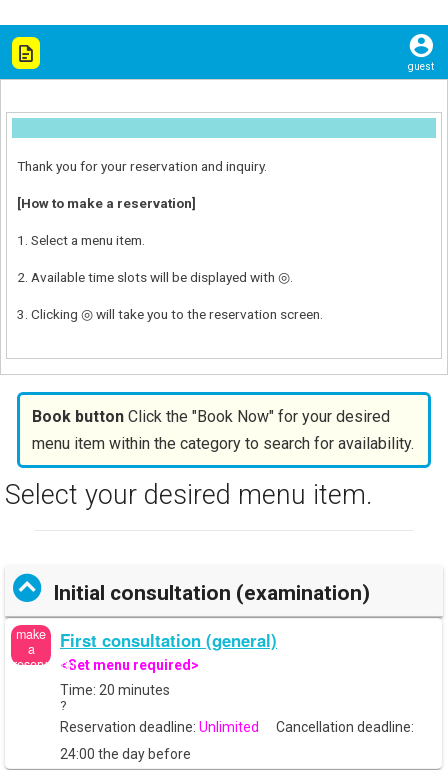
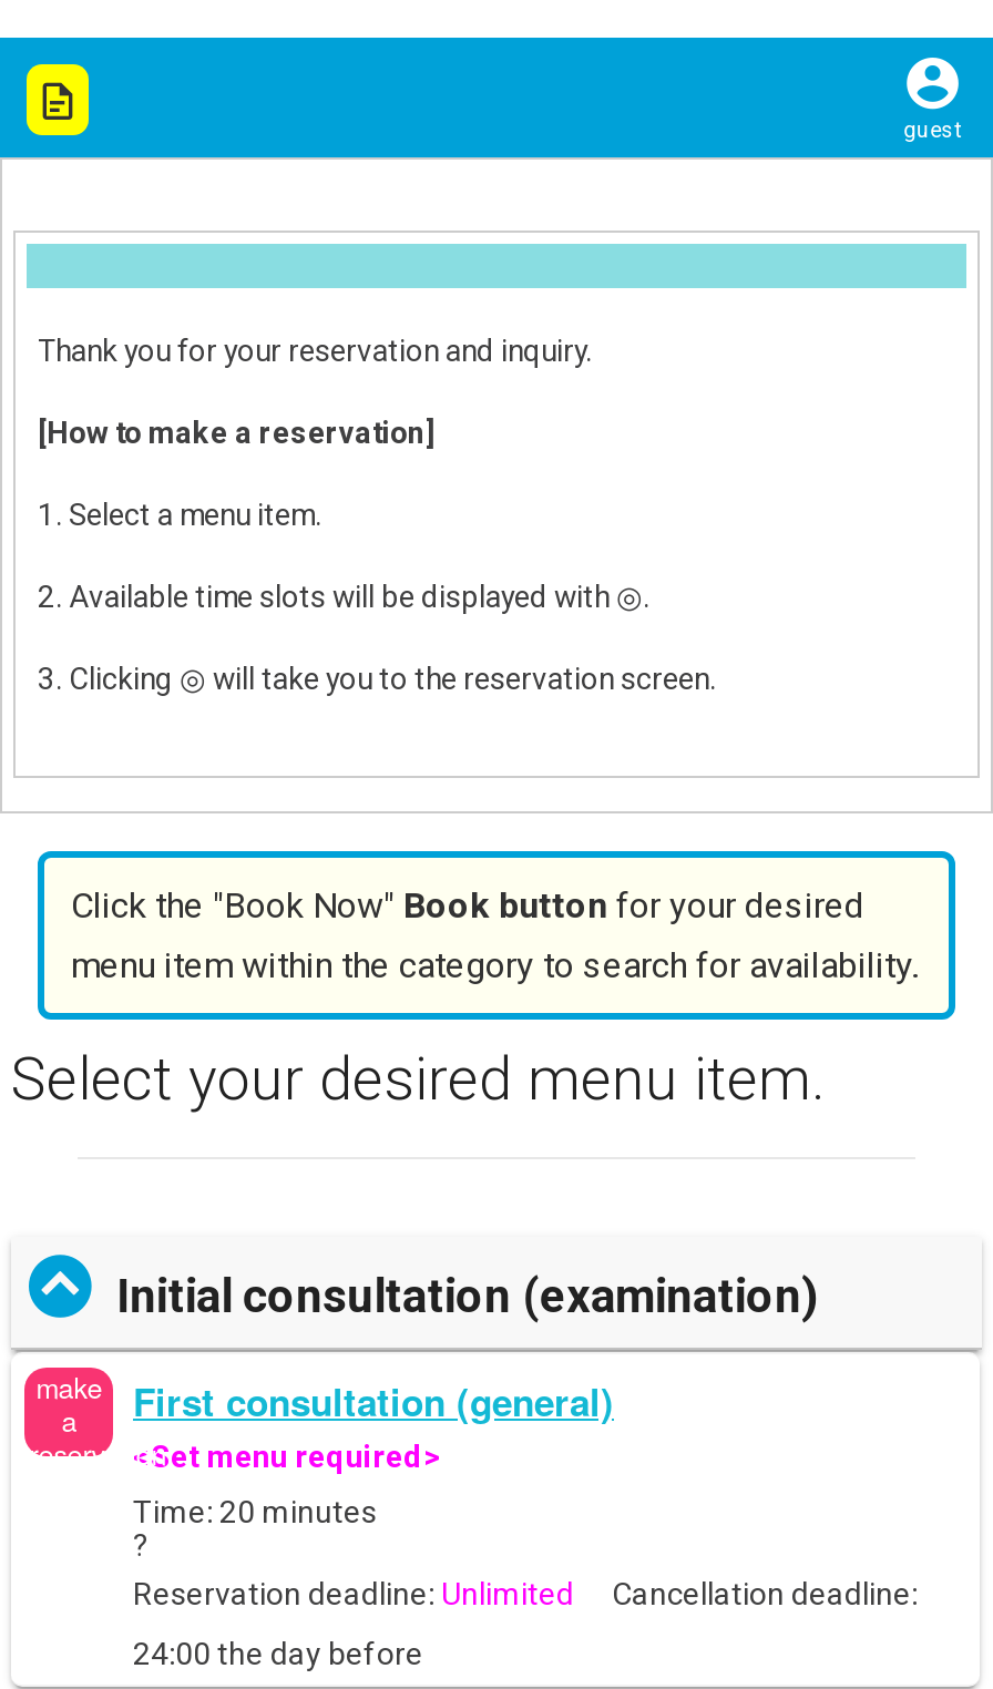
[32,407,390,426] Book button Click the "Book Now" for your desired -> [71,884,864,927] Click the "Book Now" Book button for your desired

